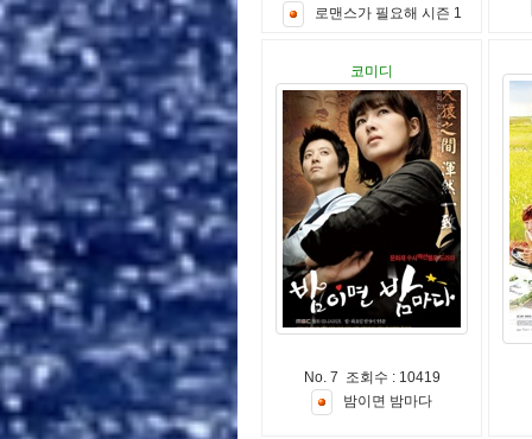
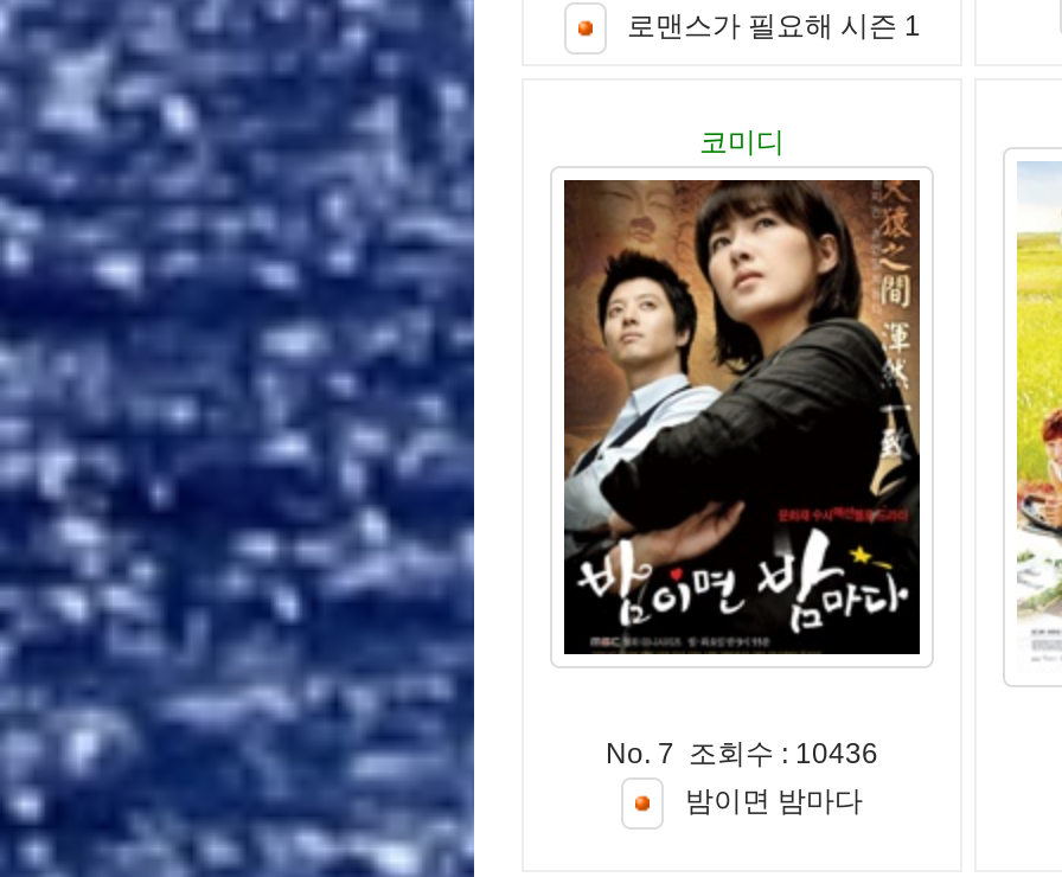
[303,369,440,386] No. 7 조회수 : 10419 -> [606,737,878,770] No. 7 조회수 : 10436

